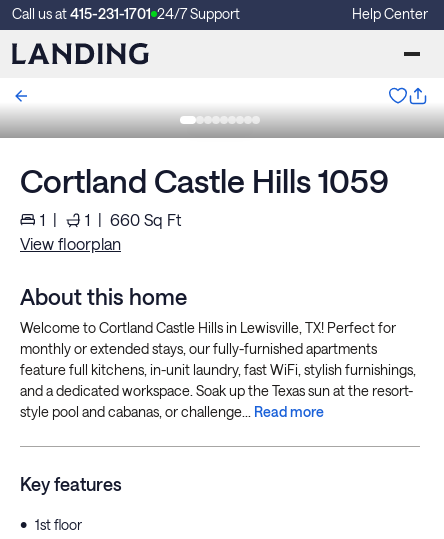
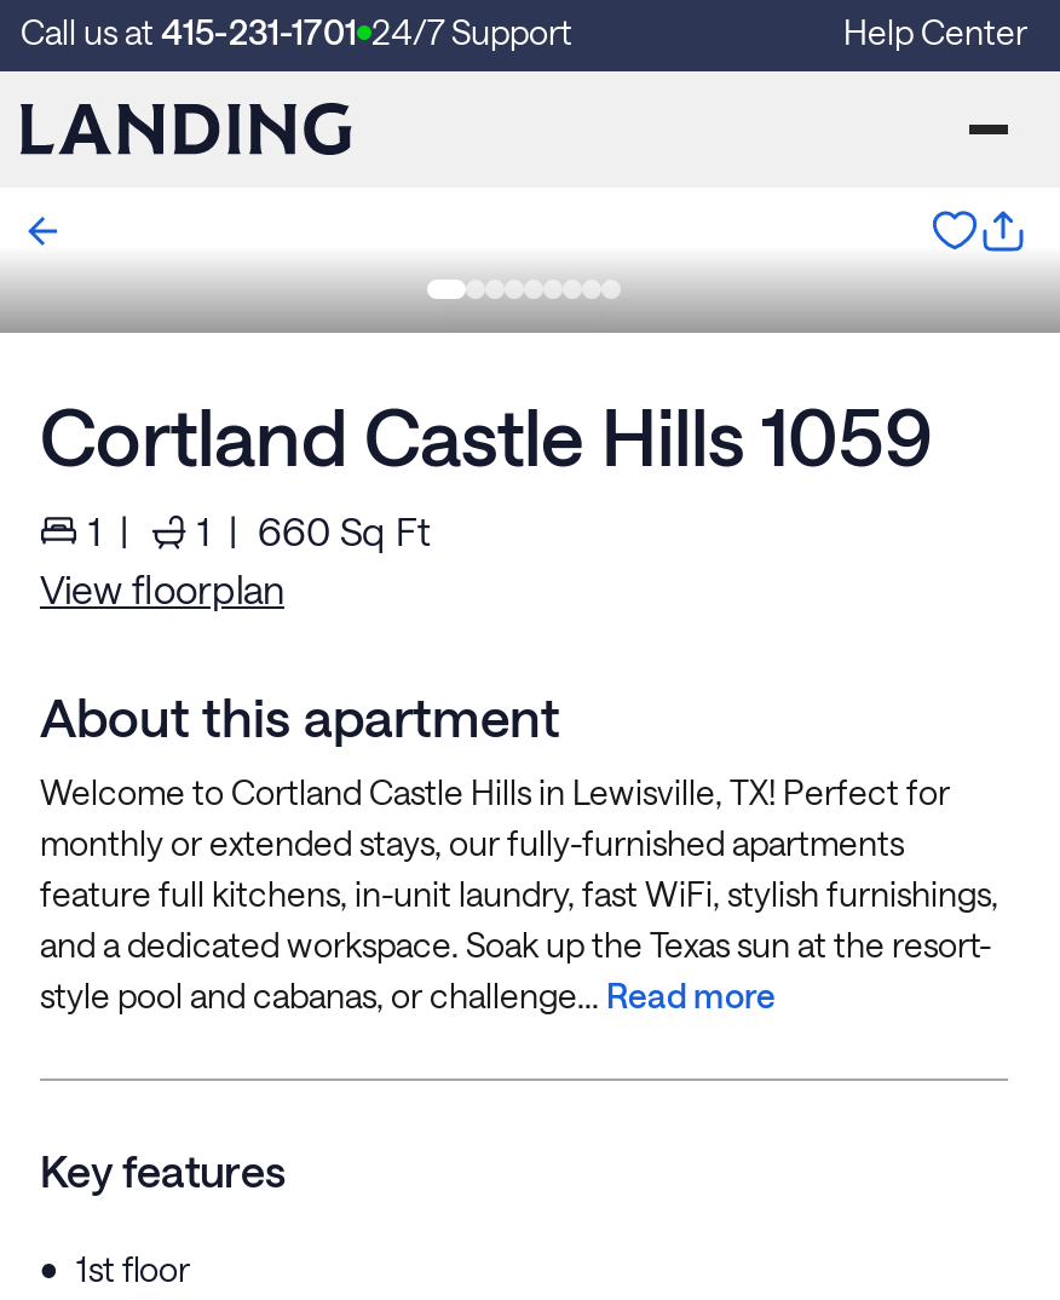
[20,283,187,309] About this home -> [40,684,560,747] About this apartment

